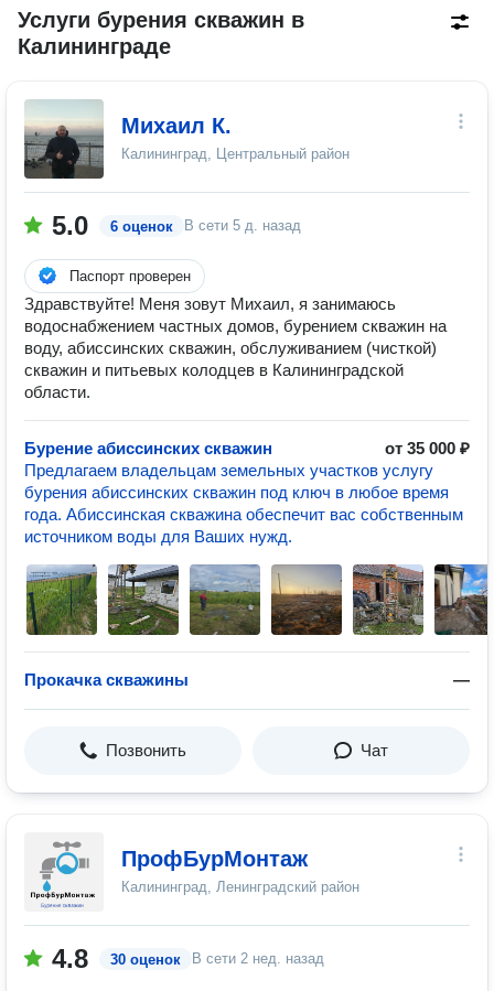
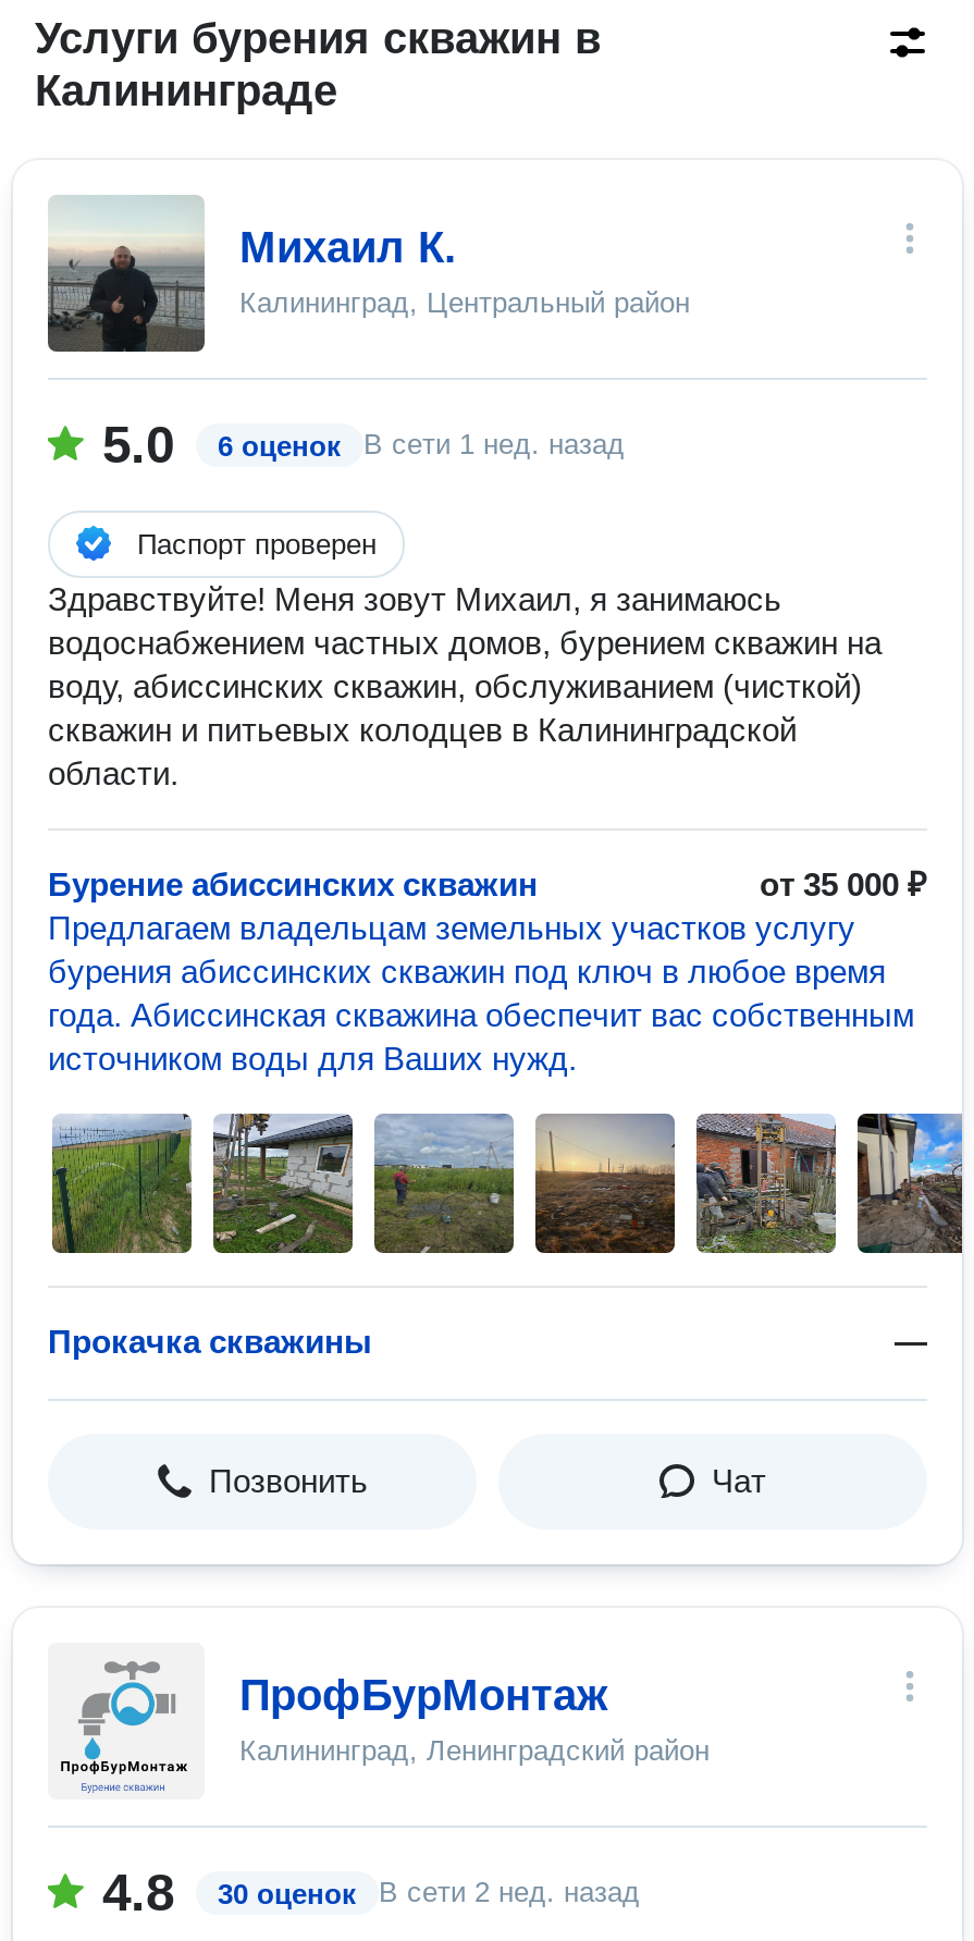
[184,217,301,234] В сети 5 д. назад -> [363,428,625,460] В сети 1 нед. назад

